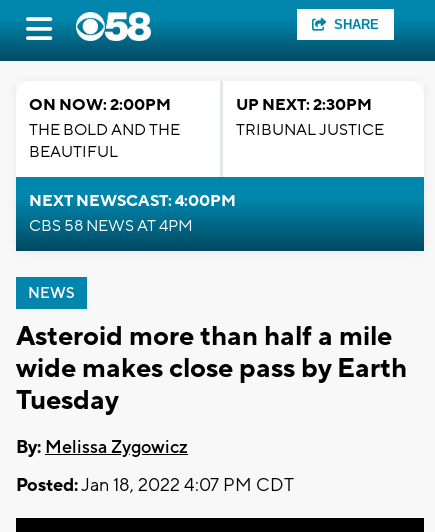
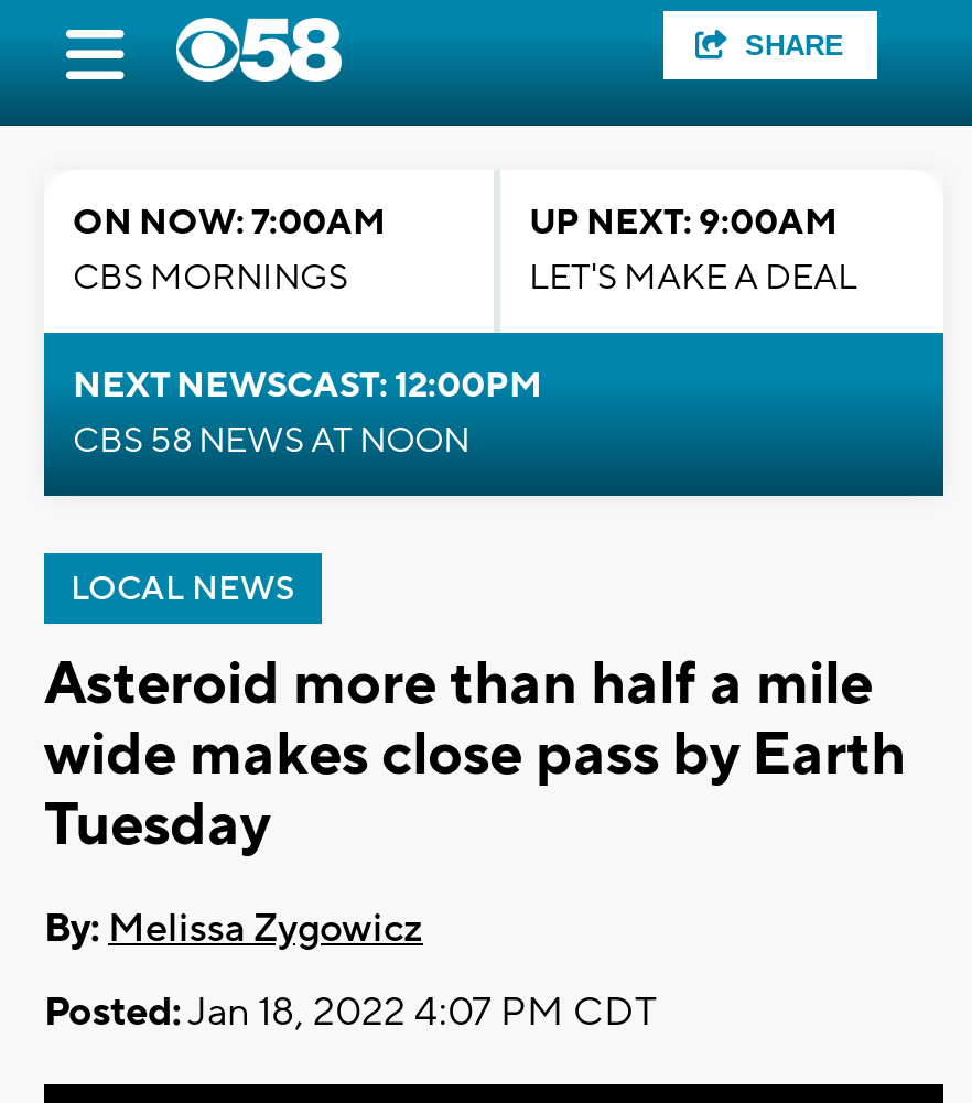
[29,95,180,162] ON NOW: 2:00PM | THE BOLD AND THE | BEAUTIFUL -> [73,201,386,300] ON NOW: 7:00AM | CBS MORNINGS
[236,95,384,140] UP NEXT: 2:30PM | TRIBUNAL JUSTICE -> [529,201,857,300] UP NEXT: 9:00AM | LET'S MAKE A DEAL
[29,191,236,236] NEXT NEWSCAST: 4:00PM | CBS 58 NEWS AT 4PM -> [73,364,542,463] NEXT NEWSCAST: 12:00PM | CBS 58 NEWS AT NOON
[28,284,75,303] NEWS -> [71,569,295,610] LOCAL NEWS

